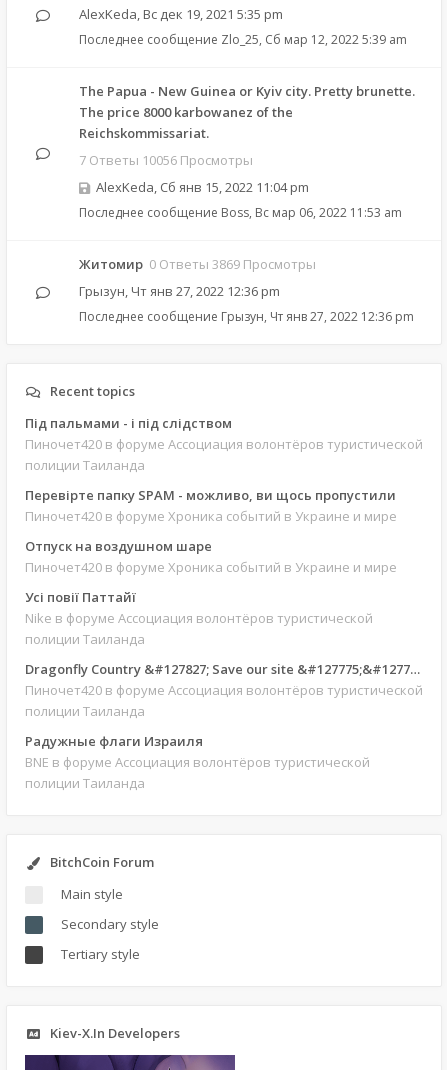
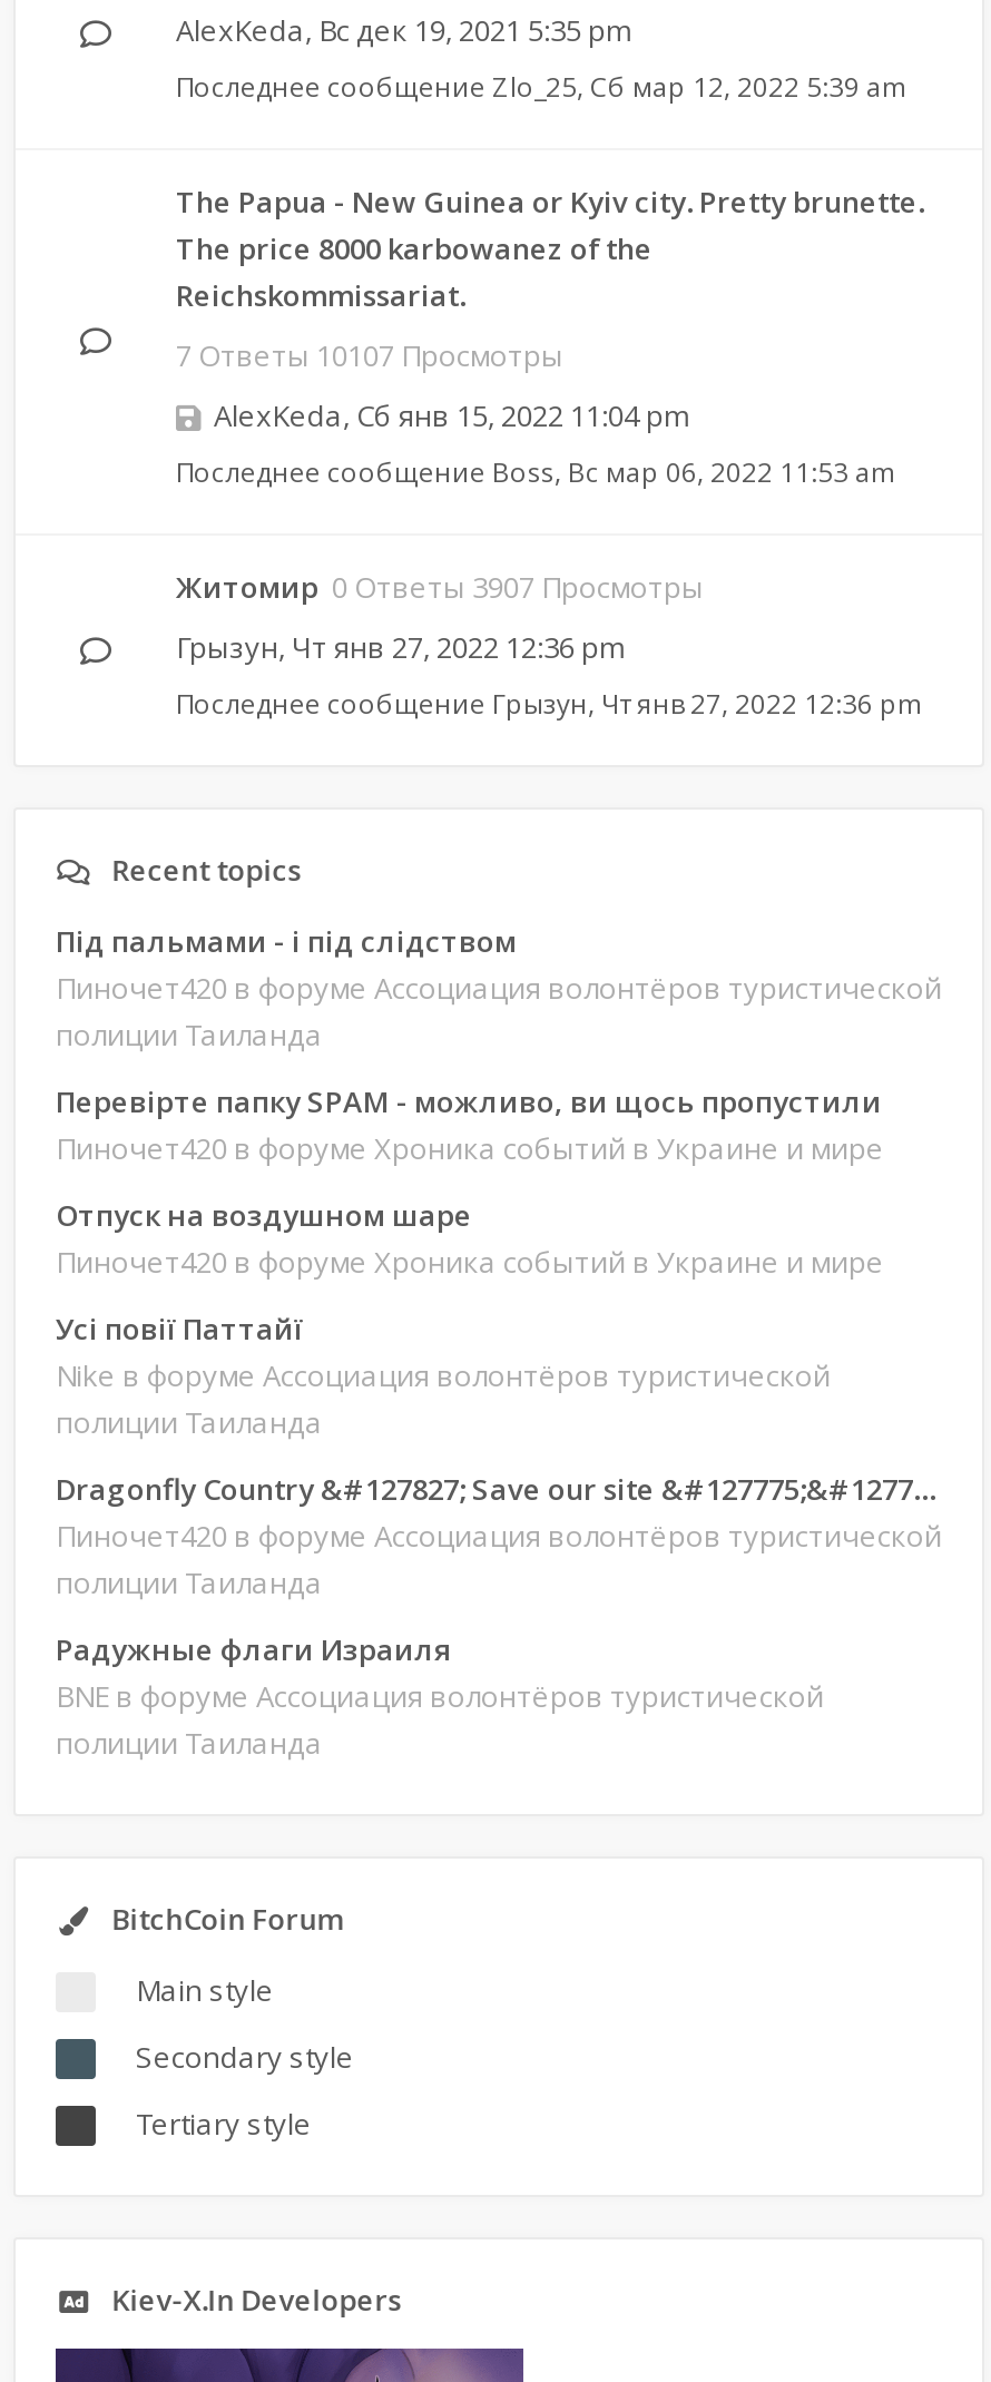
[79,151,253,169] 7 Ответы 10056 Просмотры -> [176,335,563,375] 7 Ответы 10107 Просмотры
[79,255,316,273] Житомир 0 Ответы 3869 Просмотры -> [176,567,704,607] Житомир 0 Ответы 3907 Просмотры

